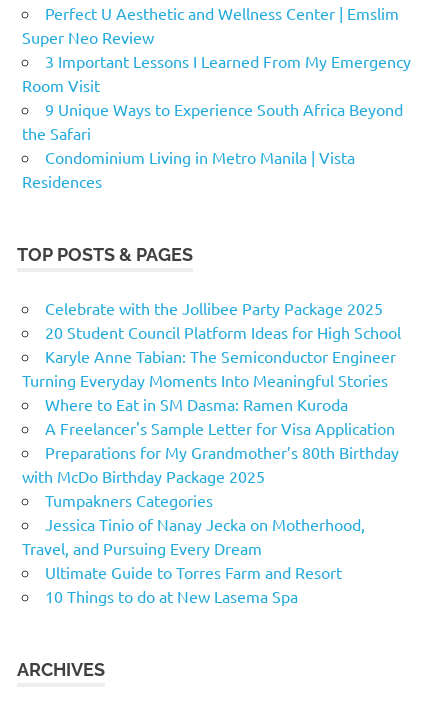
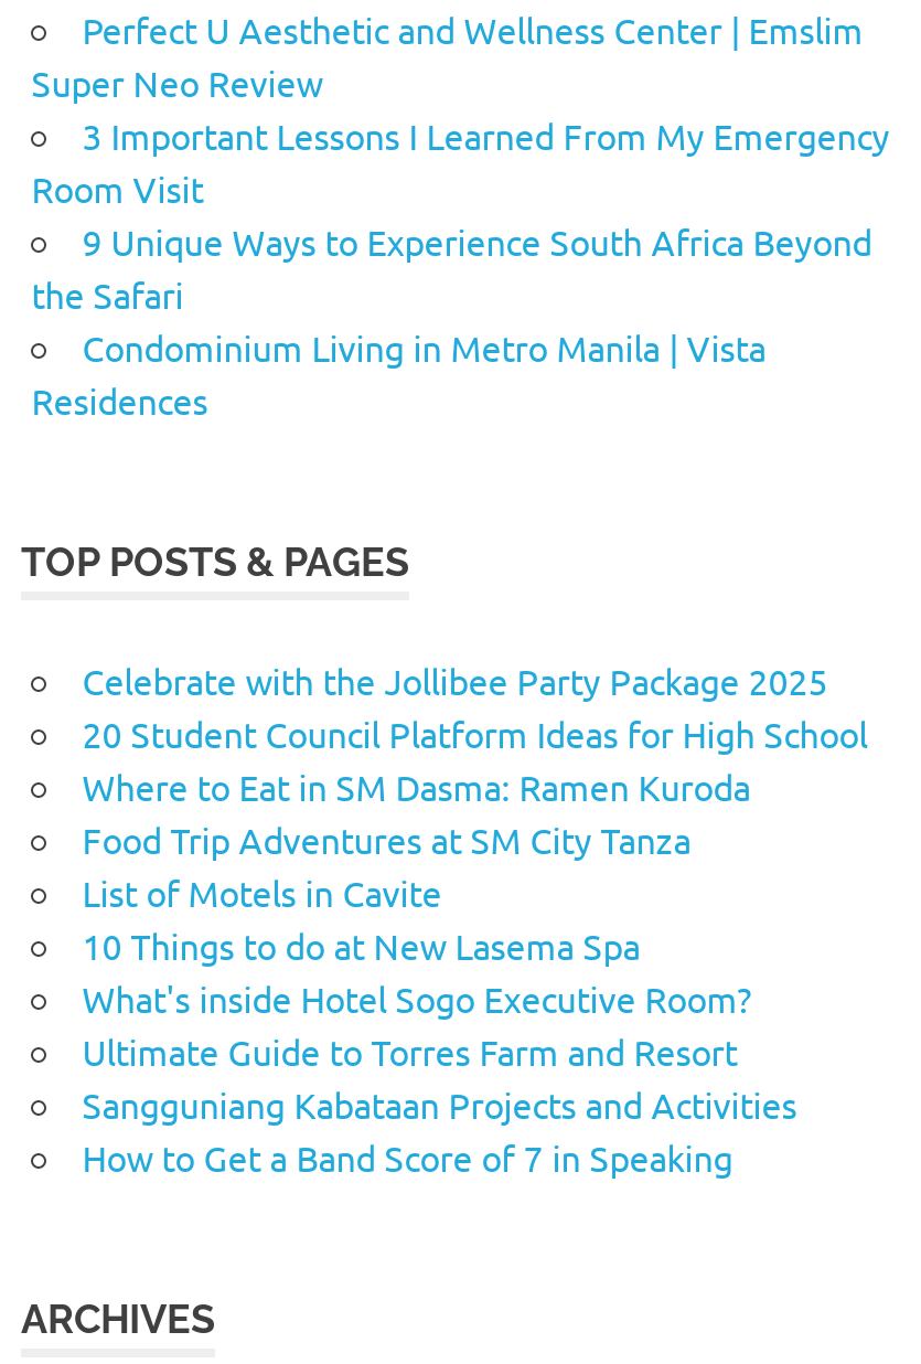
[22,346,396,390] Karyle Anne Tabian: The Semiconductor Engineer | Turning Everyday Moments Into Meaningful Stories -> none
[22,418,399,558] A Freelancer's Sample Letter for Visa Application | Preparations for My Grandmother’s 80th Birthday | with McDo Birthday Package 2025 | Tumpakners Categories | Jessica Tinio of Nanay Jecka on Motherhood, | Travel, and Pursuing Every Dream -> [82,816,751,1019] Food Trip Adventures at SM City Tanza | List of Motels in Cavite | What's inside Hotel Sogo Executive Room?
moved [45,562,342,582] -> [82,1028,737,1072]: Ultimate Guide to Torres Farm and Resort
moved [45,586,298,606] -> [82,922,640,966]: 10 Things to do at New Lasema Spa
none -> [82,1081,797,1178] Sangguniang Kabataan Projects and Activities | How to Get a Band Score of 7 in Speaking

